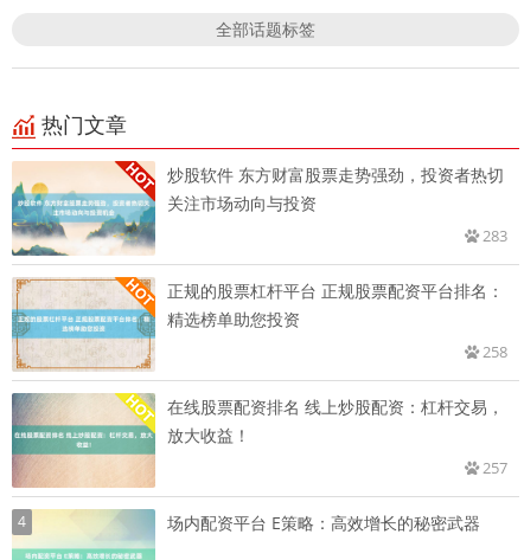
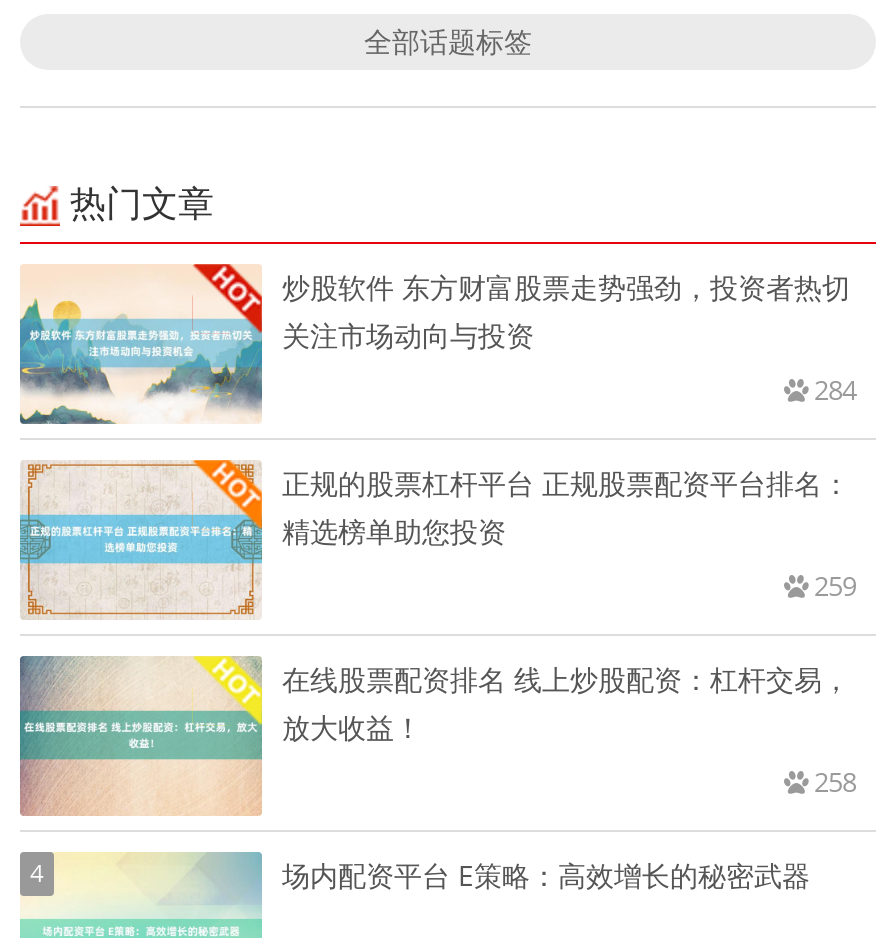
[483,225,507,246] 283 -> [814,372,856,408] 284
[483,341,507,362] 258 -> [814,568,856,604] 259
[483,457,507,478] 257 -> [814,764,856,800] 258

